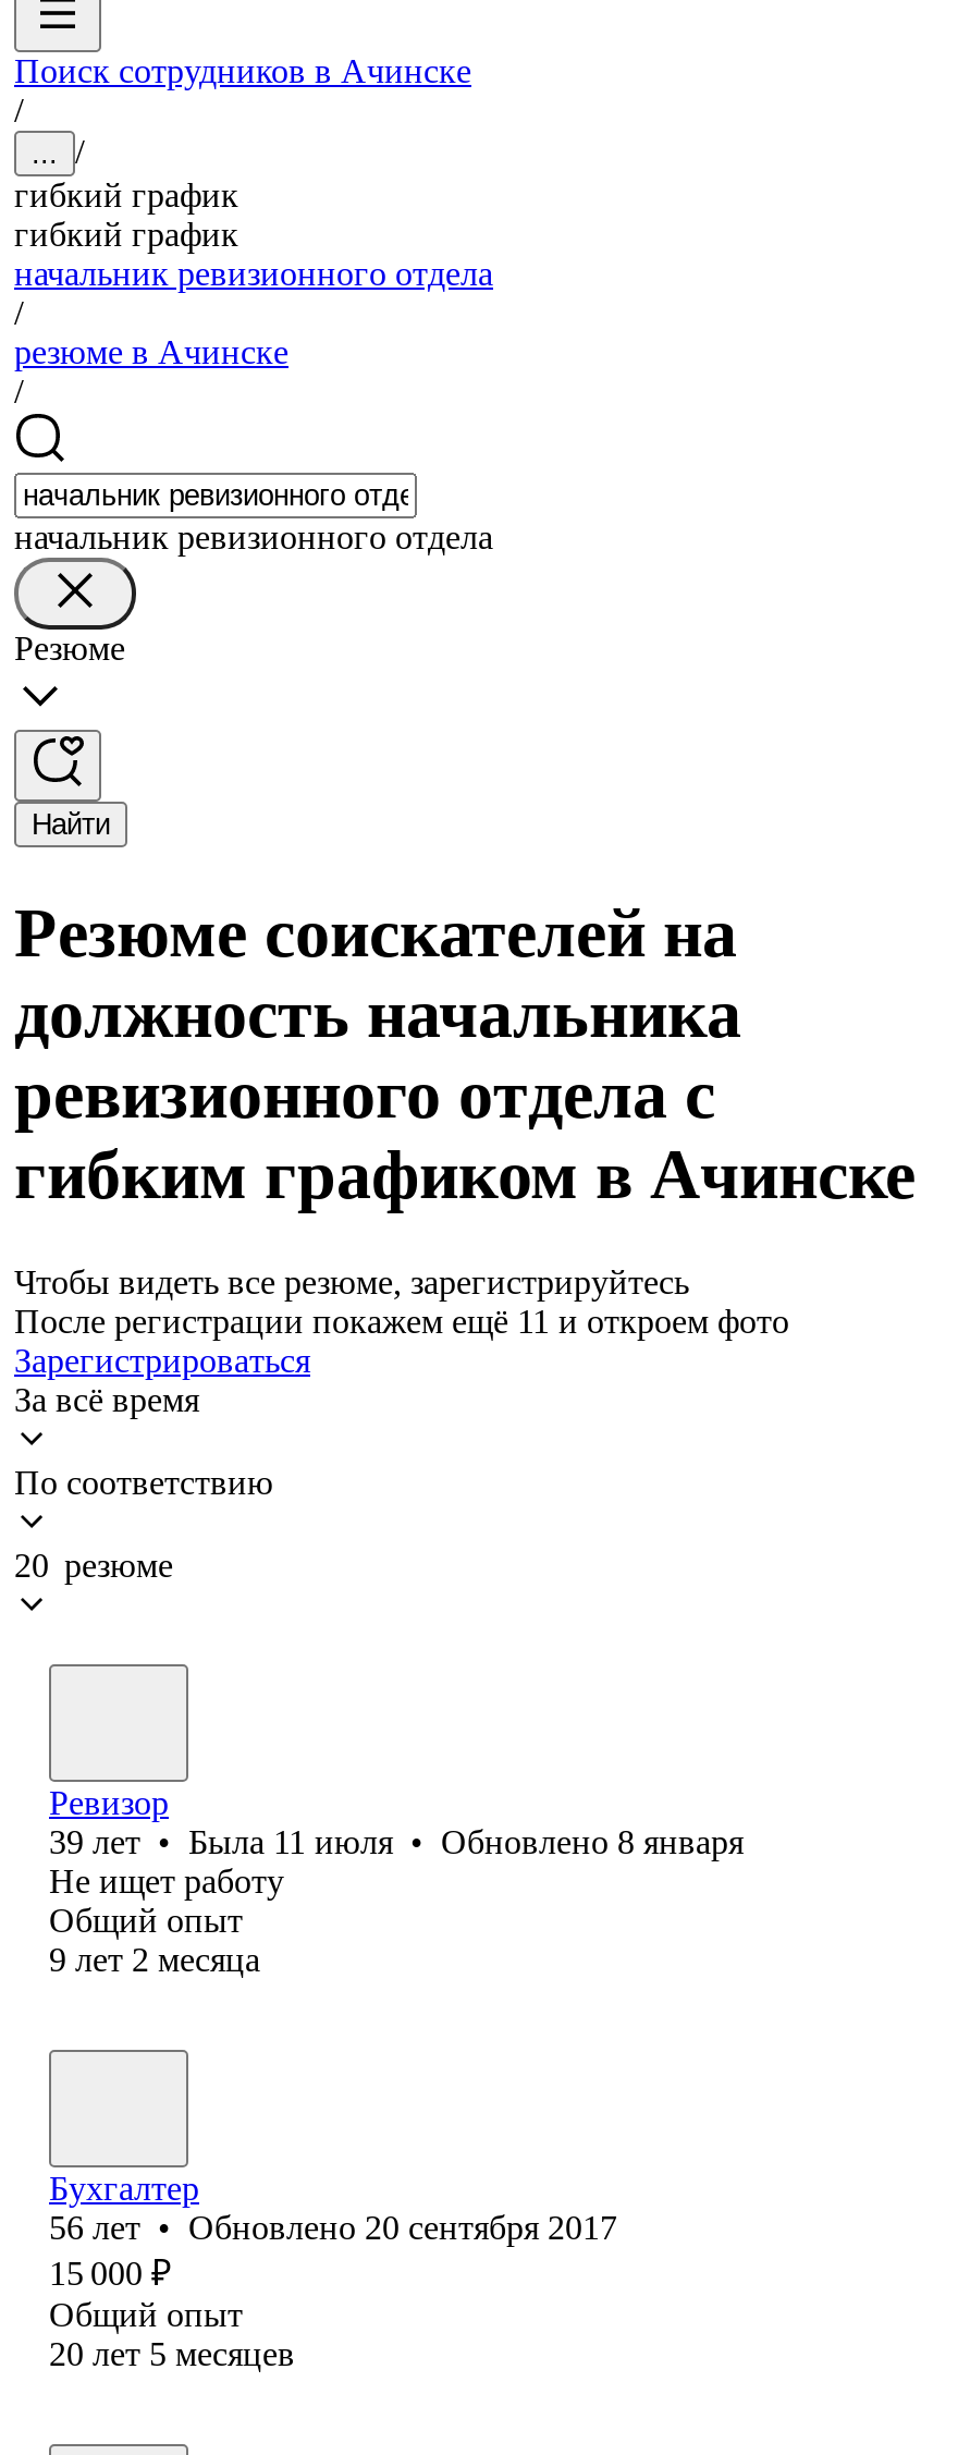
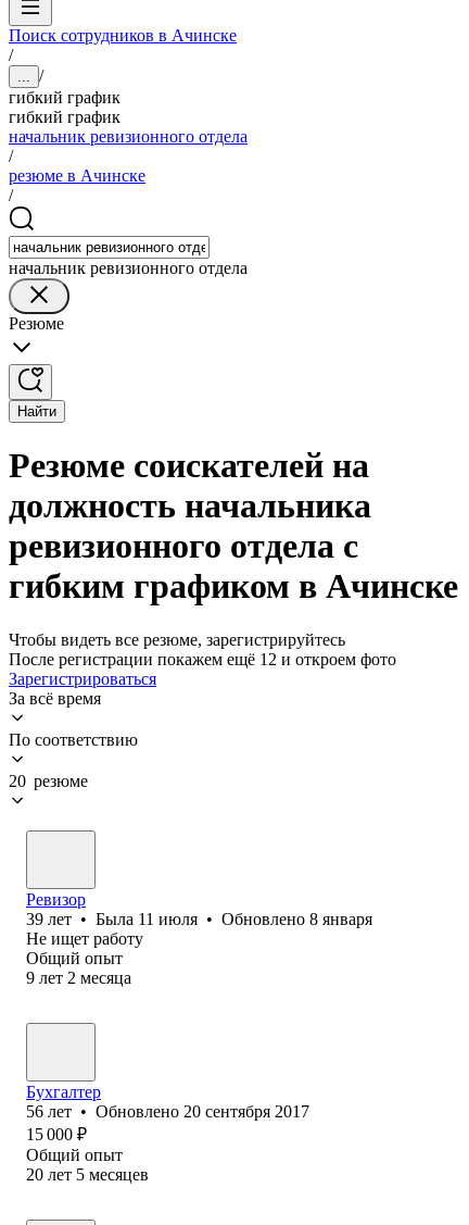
[14,1302,789,1339] После регистрации покажем ещё 11 и откроем фото -> [9,650,396,668] После регистрации покажем ещё 12 и откроем фото

